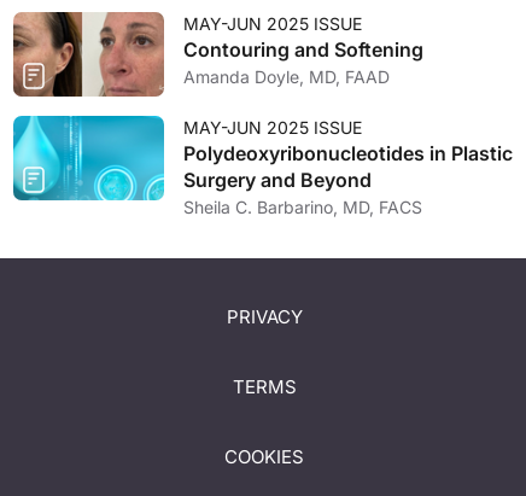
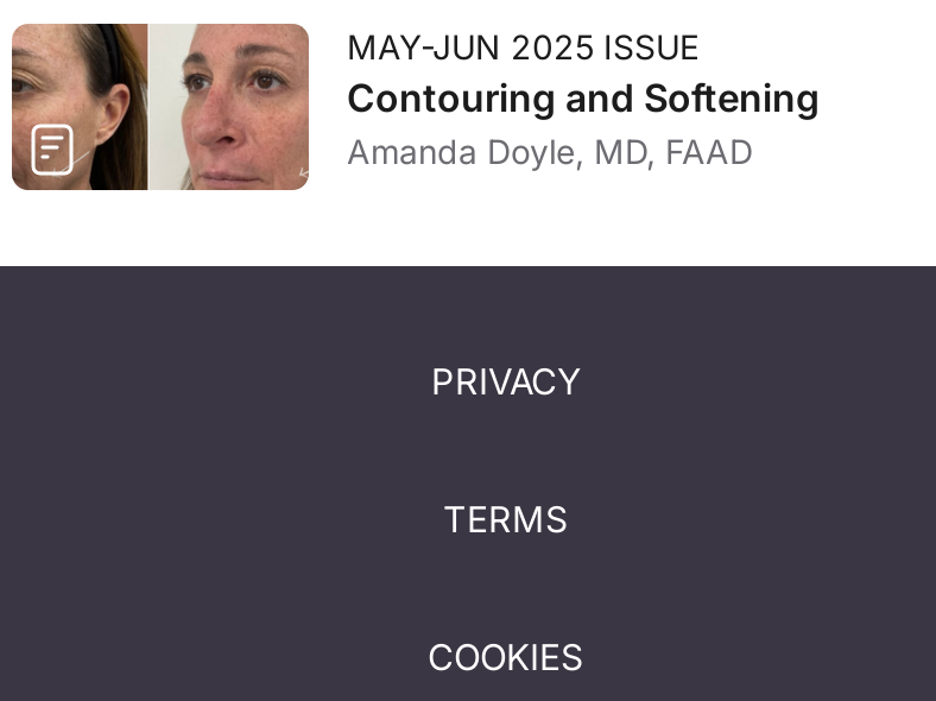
[12,115,513,220] [image] | MAY-JUN 2025 ISSUE | Polydeoxyribonucleotides in Plastic | Surgery and Beyond | Sheila C. Barbarino, MD, FACS -> none

